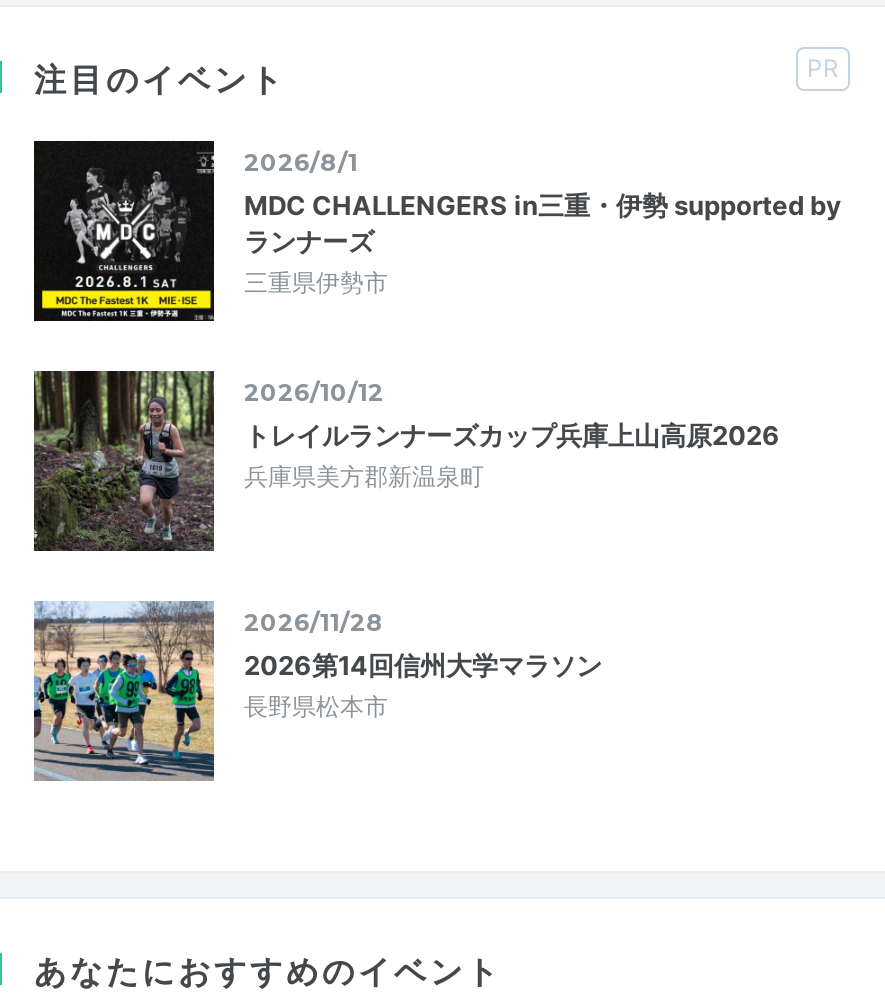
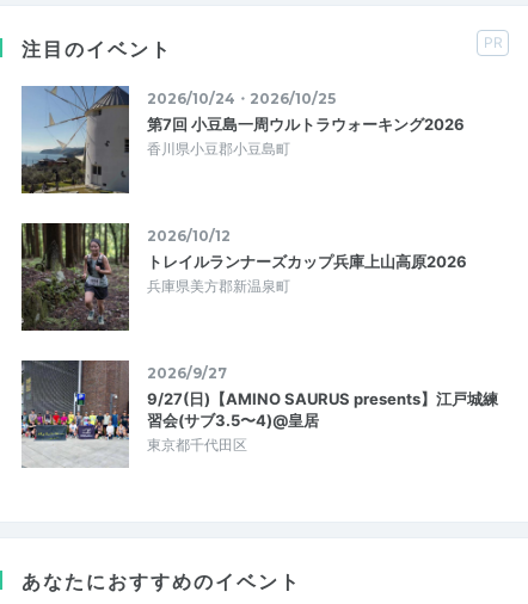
[32,139,842,323] [image] | 2026/8/1 | MDC CHALLENGERS in三重・伊勢 supported by | ランナーズ | 三重県伊勢市 -> [20,85,465,195] [image] | 2026/10/24・2026/10/25 | 第7回 小豆島一周ウルトラウォーキング2026 | 香川県小豆郡小豆島町
[34,601,602,779] [image] | 2026/11/28 | 2026第14回信州大学マラソン | 長野県松本市 -> [20,359,498,467] [image] | 2026/9/27 | 9/27(日)【AMINO SAURUS presents】江戸城練 | 習会(サブ3.5〜4)@皇居 | 東京都千代田区

